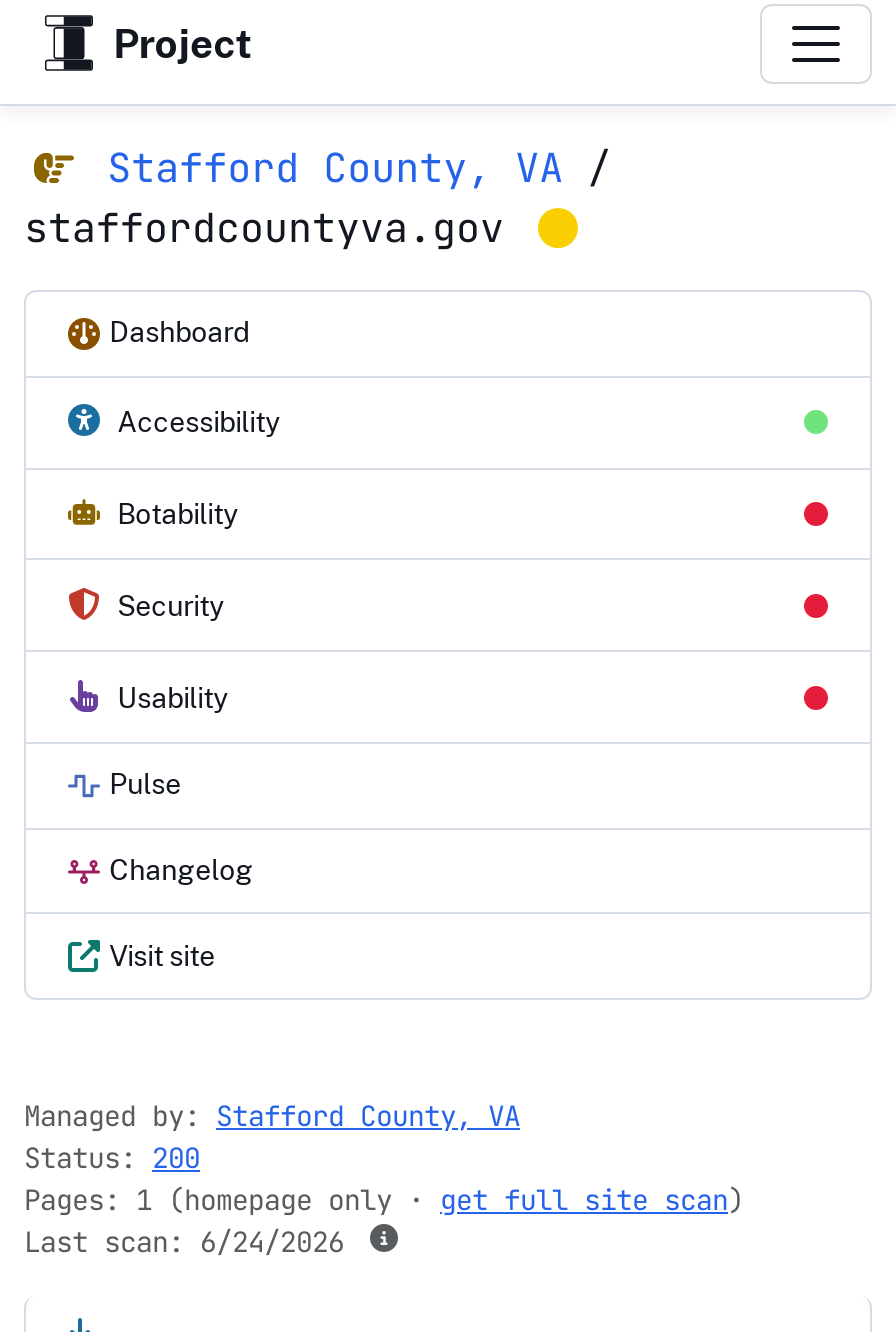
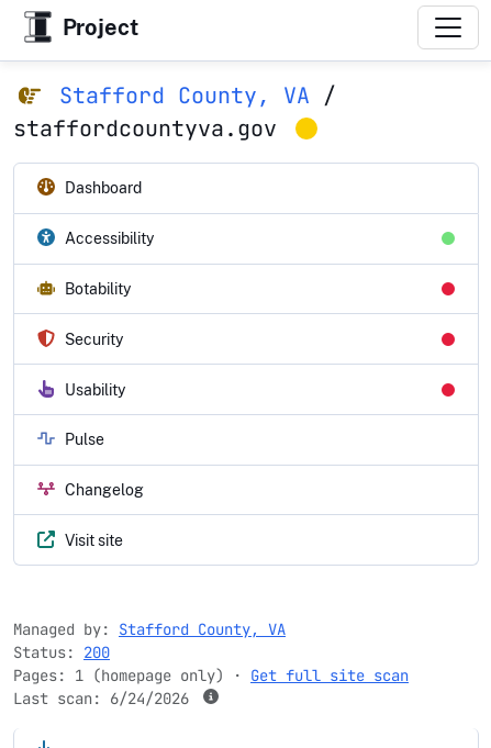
[24,1182,744,1218] Pages: 1 (homepage only · get full site scan) -> [13,666,409,686] Pages: 1 (homepage only) · Get full site scan

